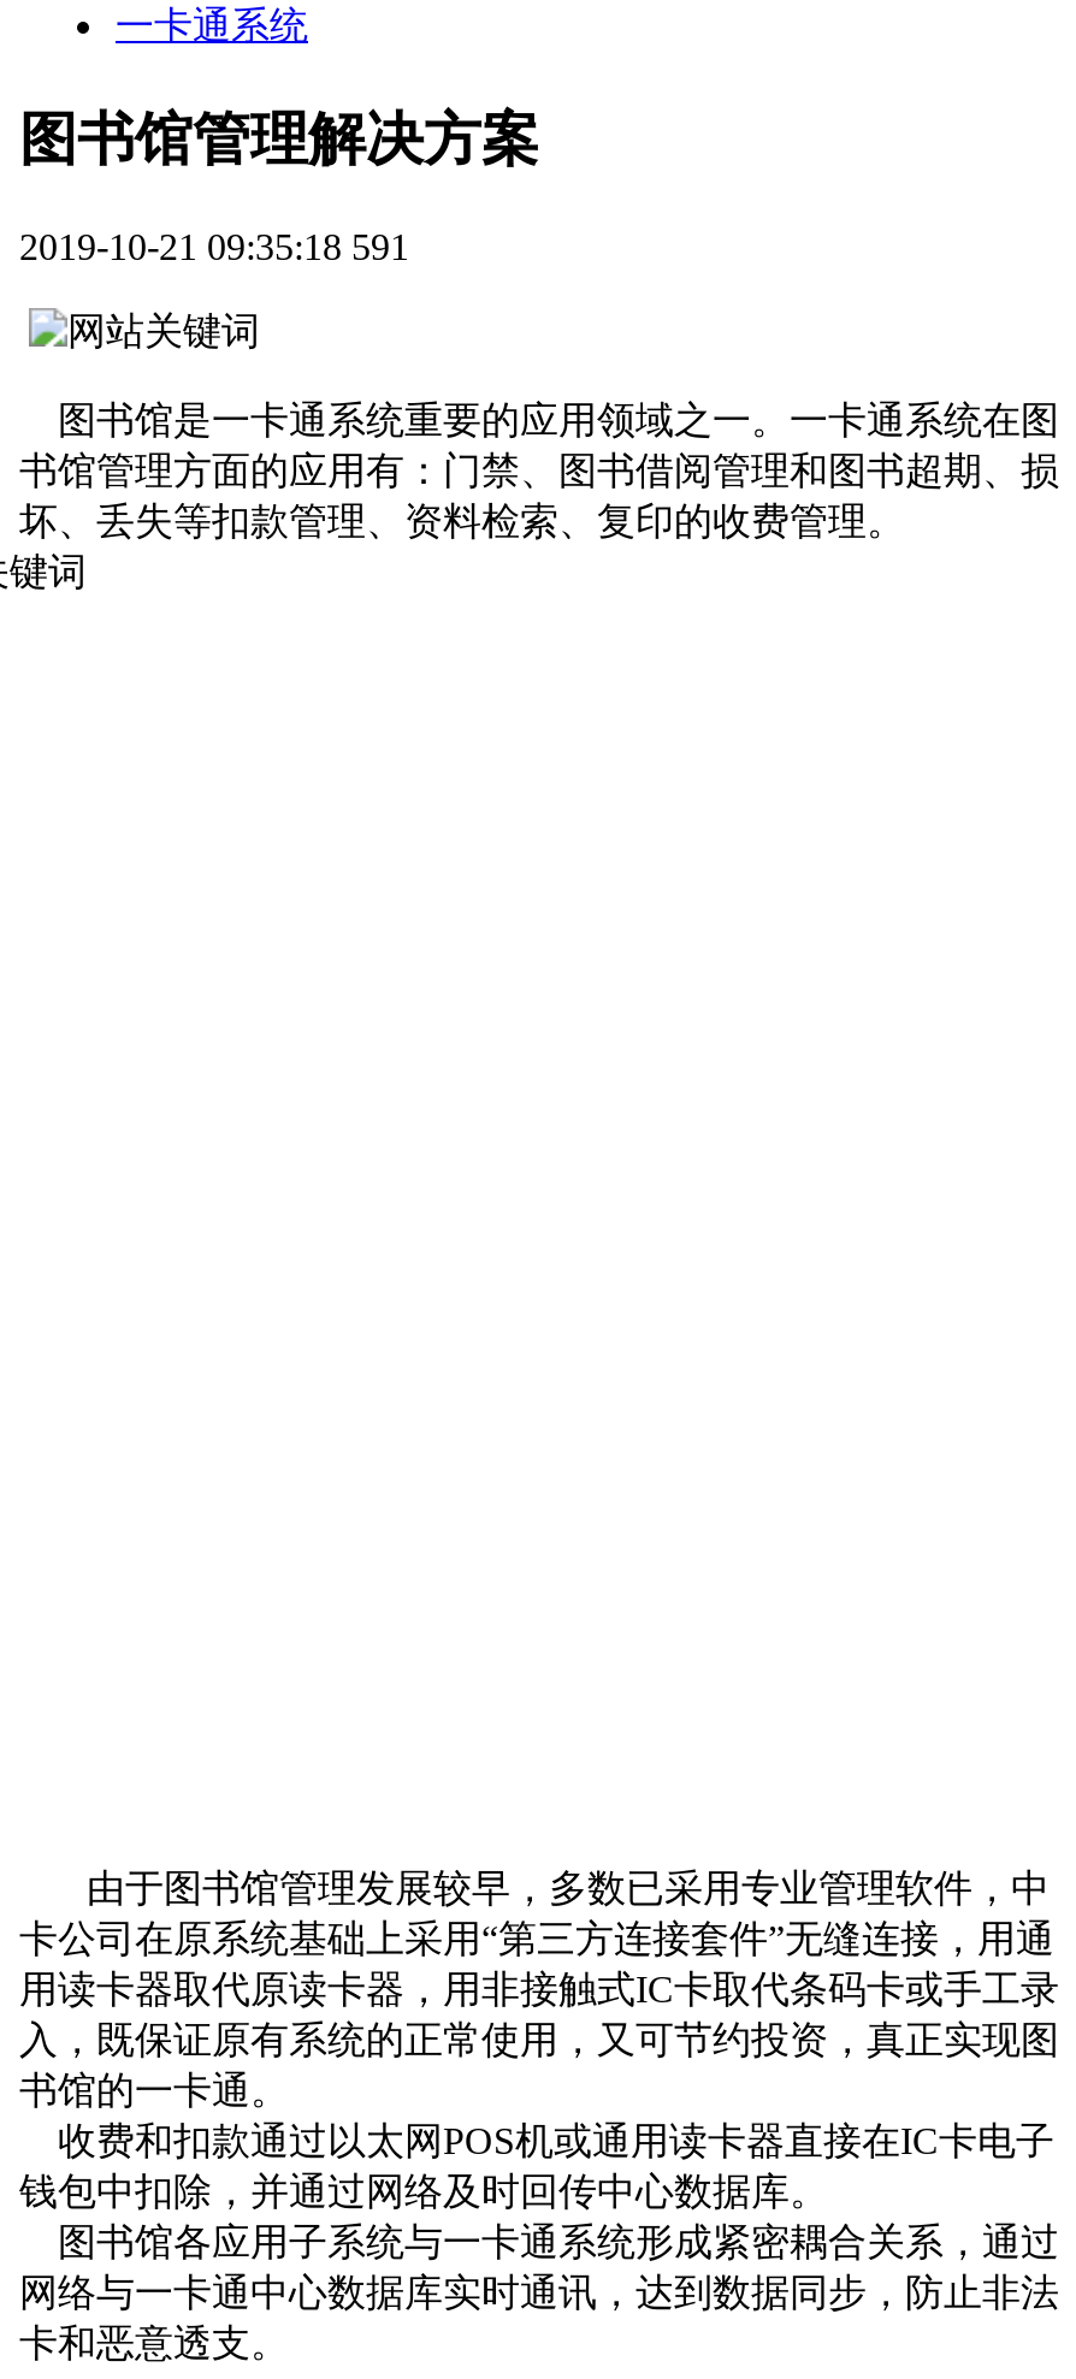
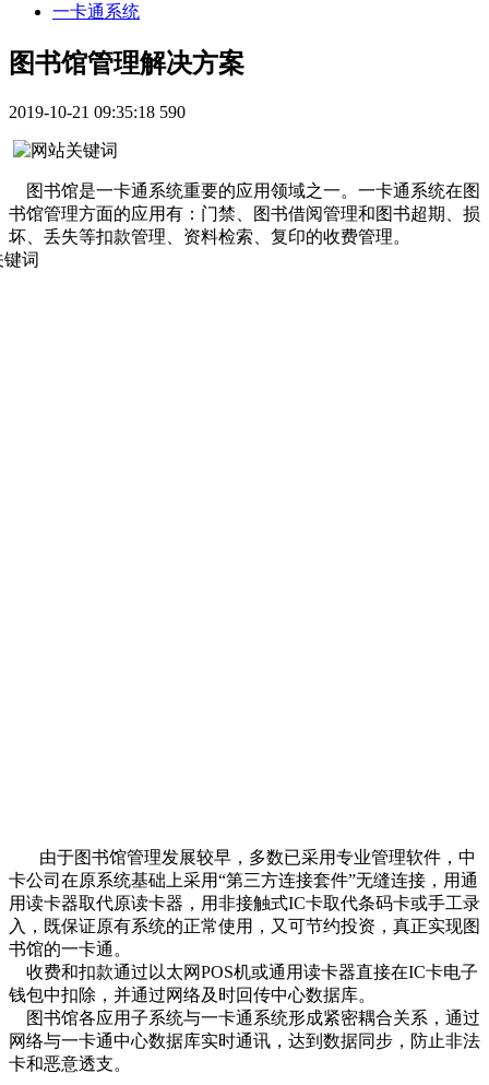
[19,227,409,268] 2019-10-21 09:35:18 591 -> [9,103,186,122] 2019-10-21 09:35:18 590

